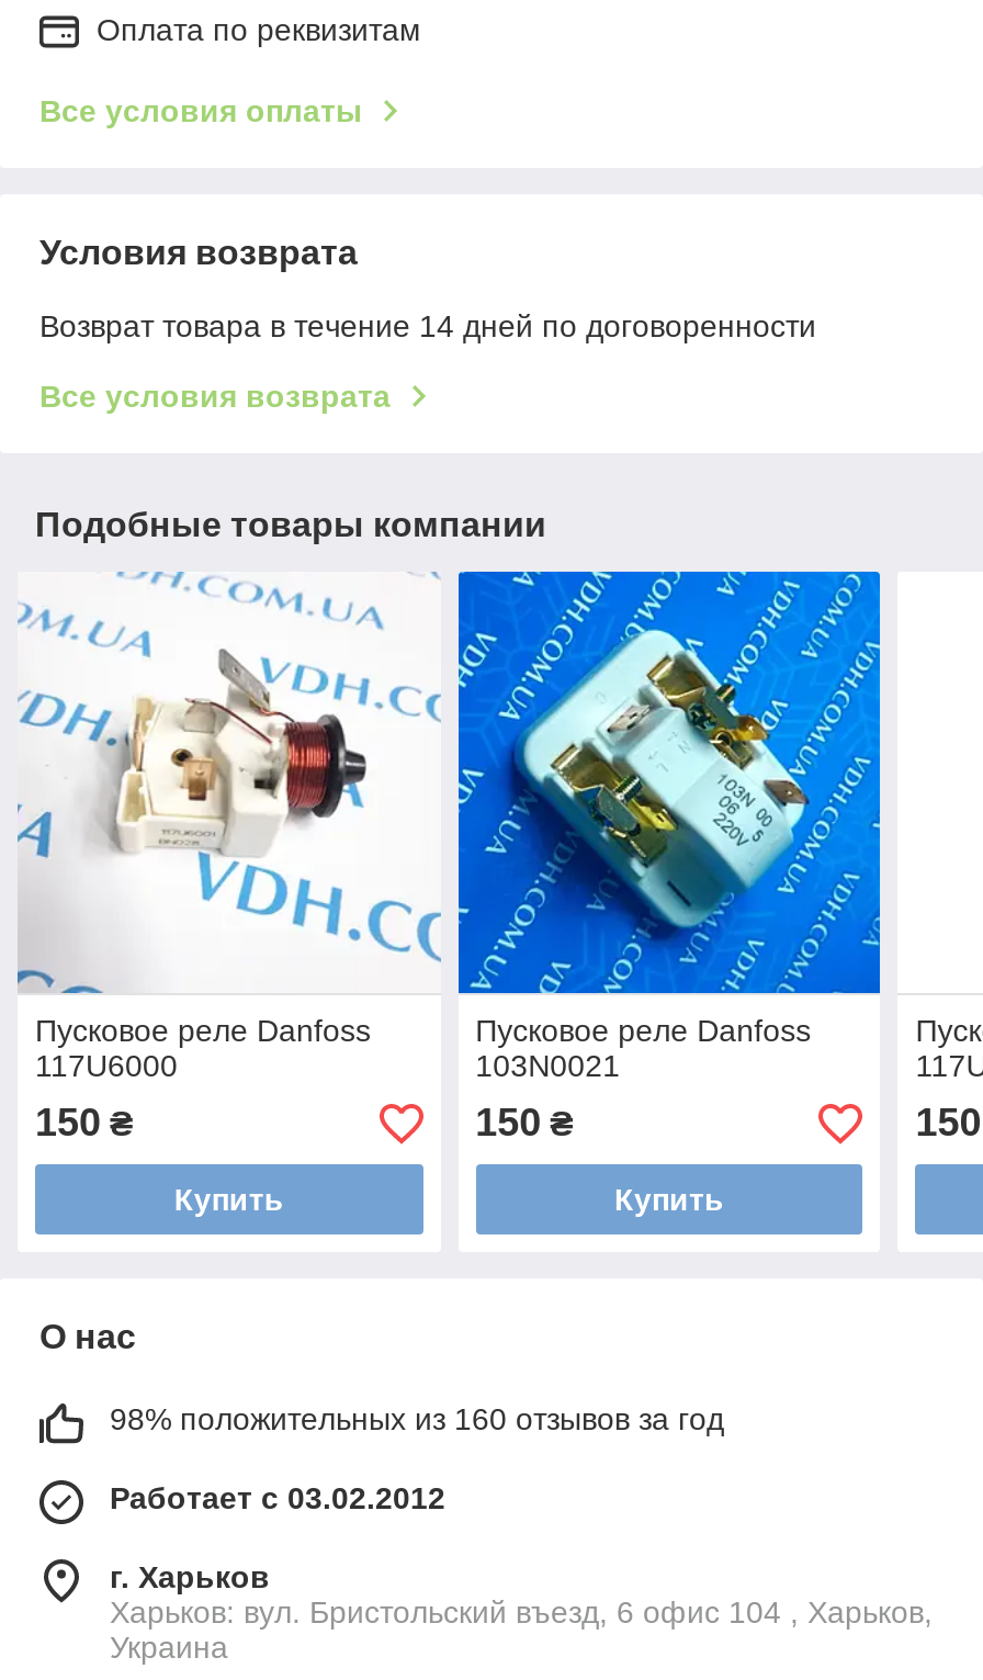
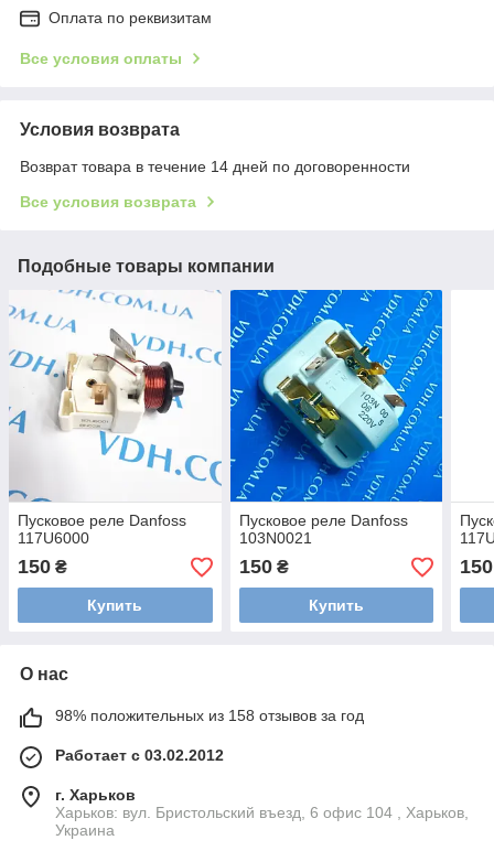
[110,1402,724,1437] 98% положительных из 160 отзывов за год -> [55,707,364,725] 98% положительных из 158 отзывов за год

